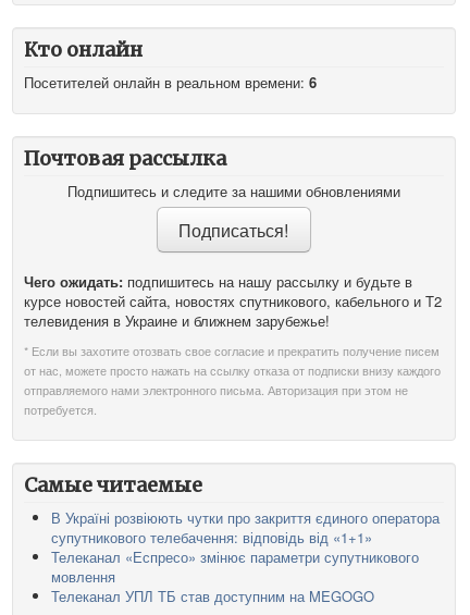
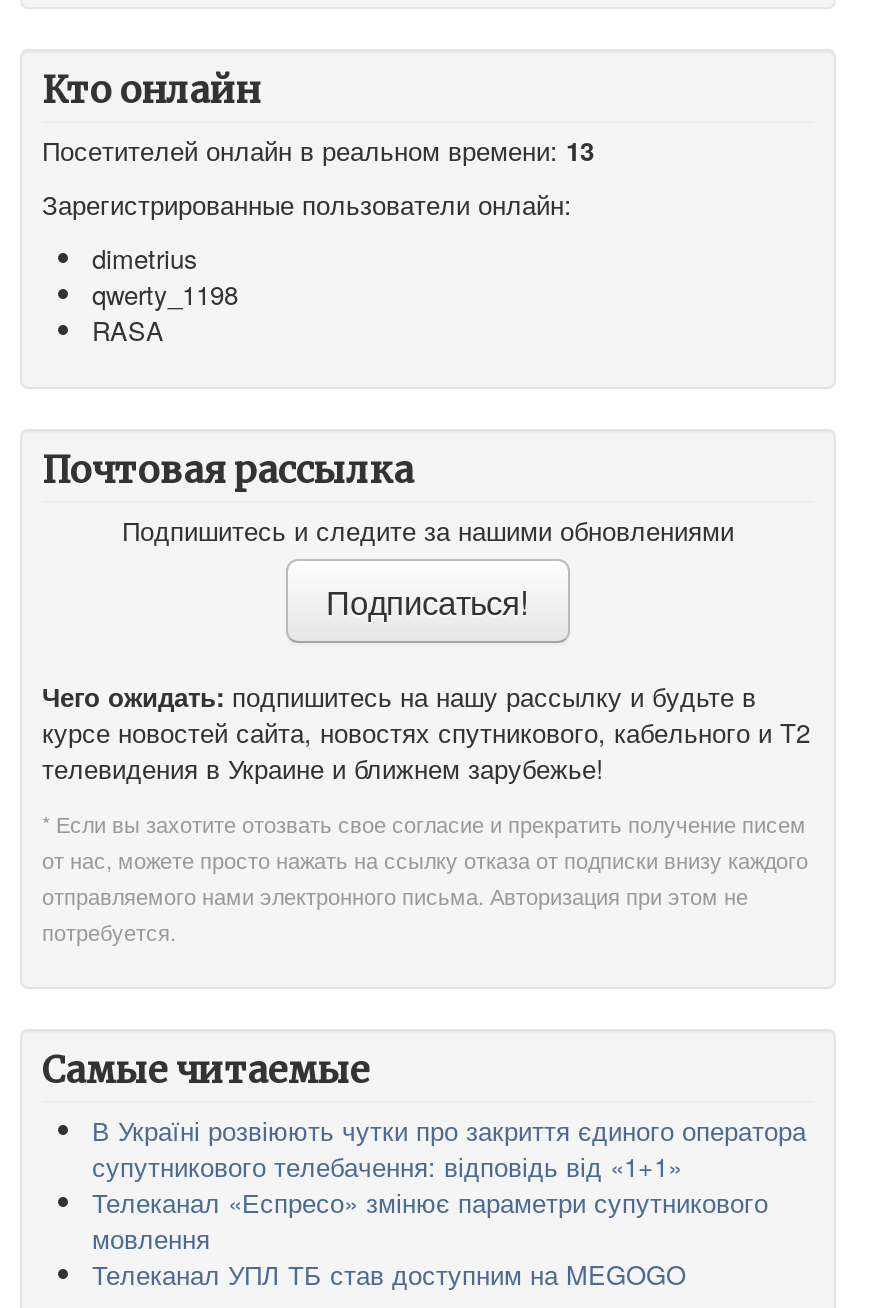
[24,72,317,93] Посетителей онлайн в реальном времени: 6 -> [42,131,594,349] Посетителей онлайн в реальном времени: 13 | Зарегистрированные пользователи онлайн: | dimetrius | qwerty_1198 | RASA

